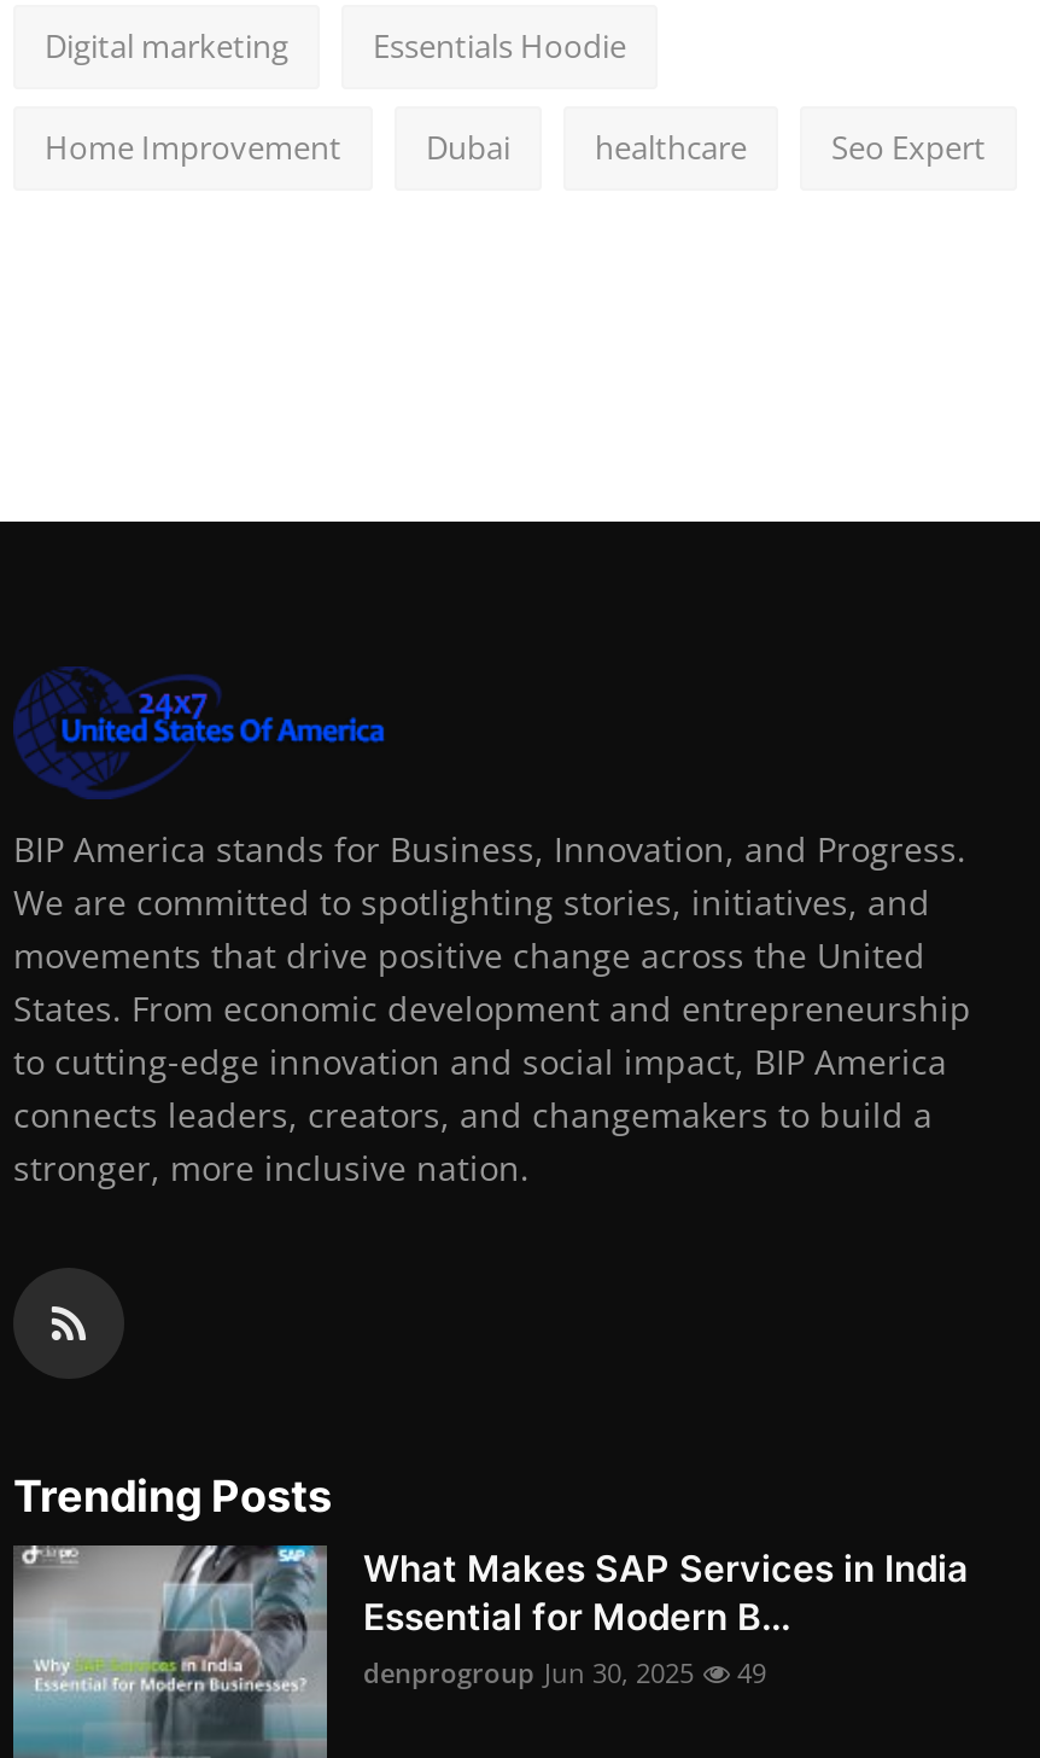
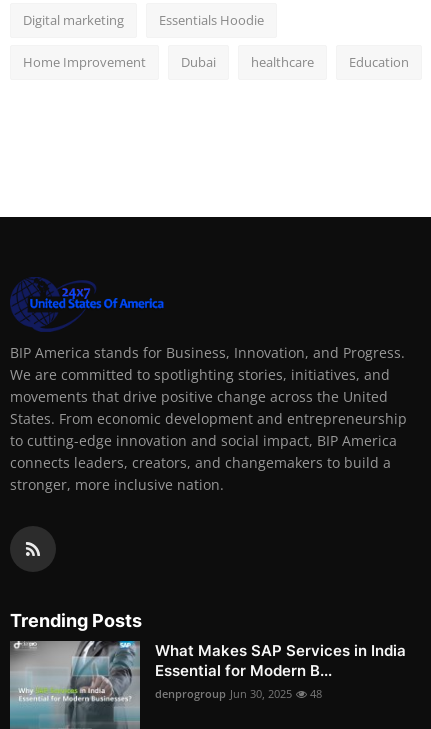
[831,126,986,169] Seo Expert -> [349,53,409,71] Education
[363,1654,766,1690] denprogroup Jun 30, 2025 49 -> [155,686,322,701] denprogroup Jun 30, 2025 48

